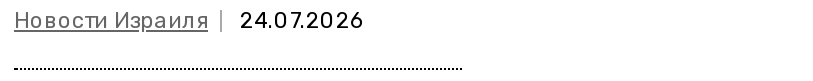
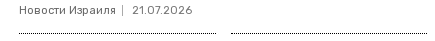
[14,8,364,34] Новости Израиля 24.07.2026 -> [19,4,192,17] Новости Израиля 21.07.2026

